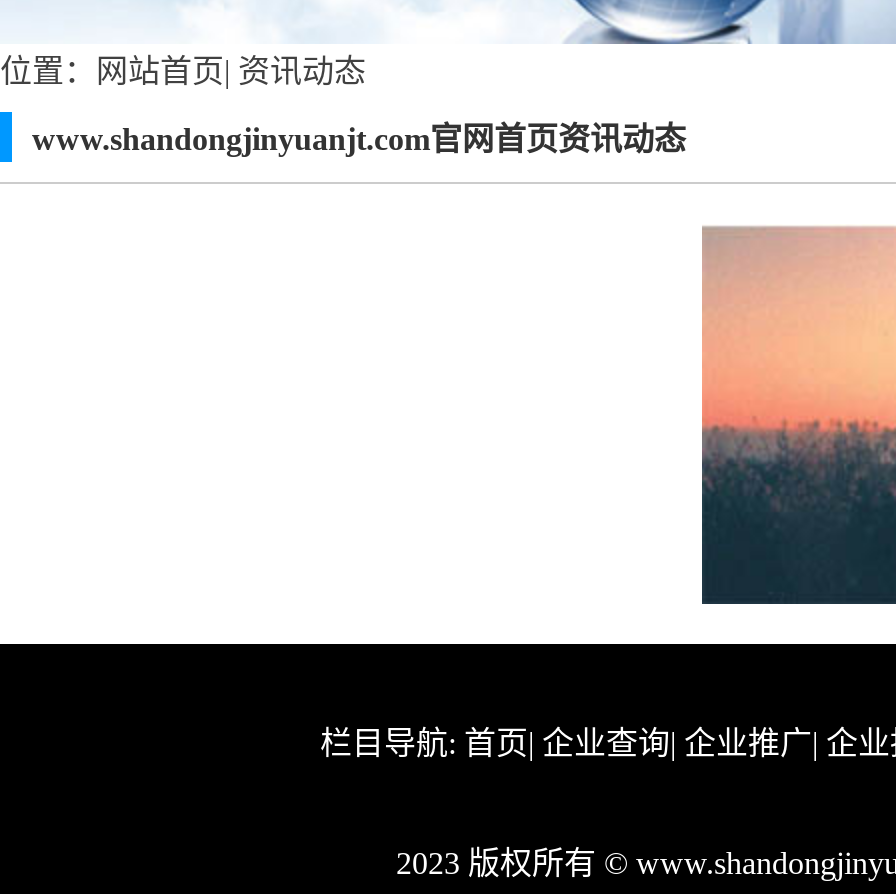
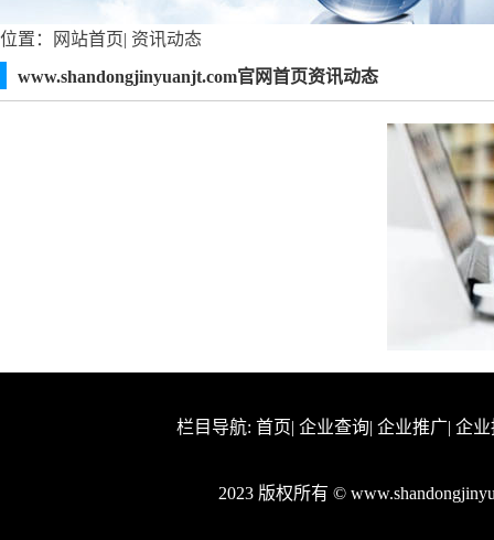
[700,226,890,606] [image] -> [387,123,491,333] [image]

